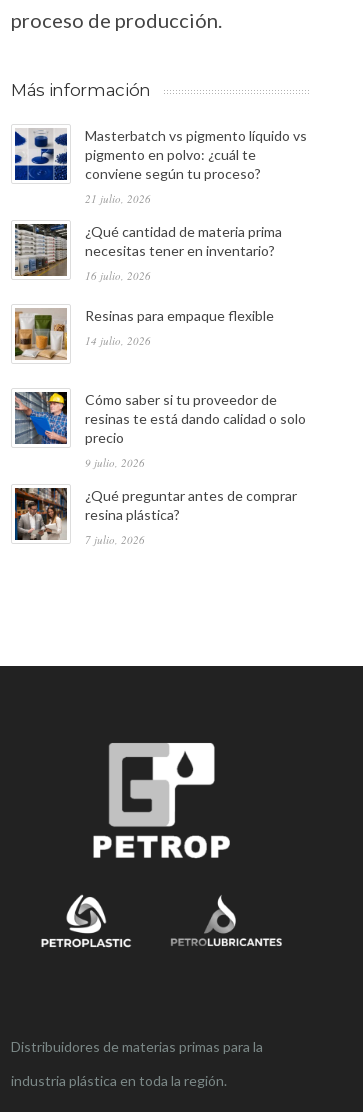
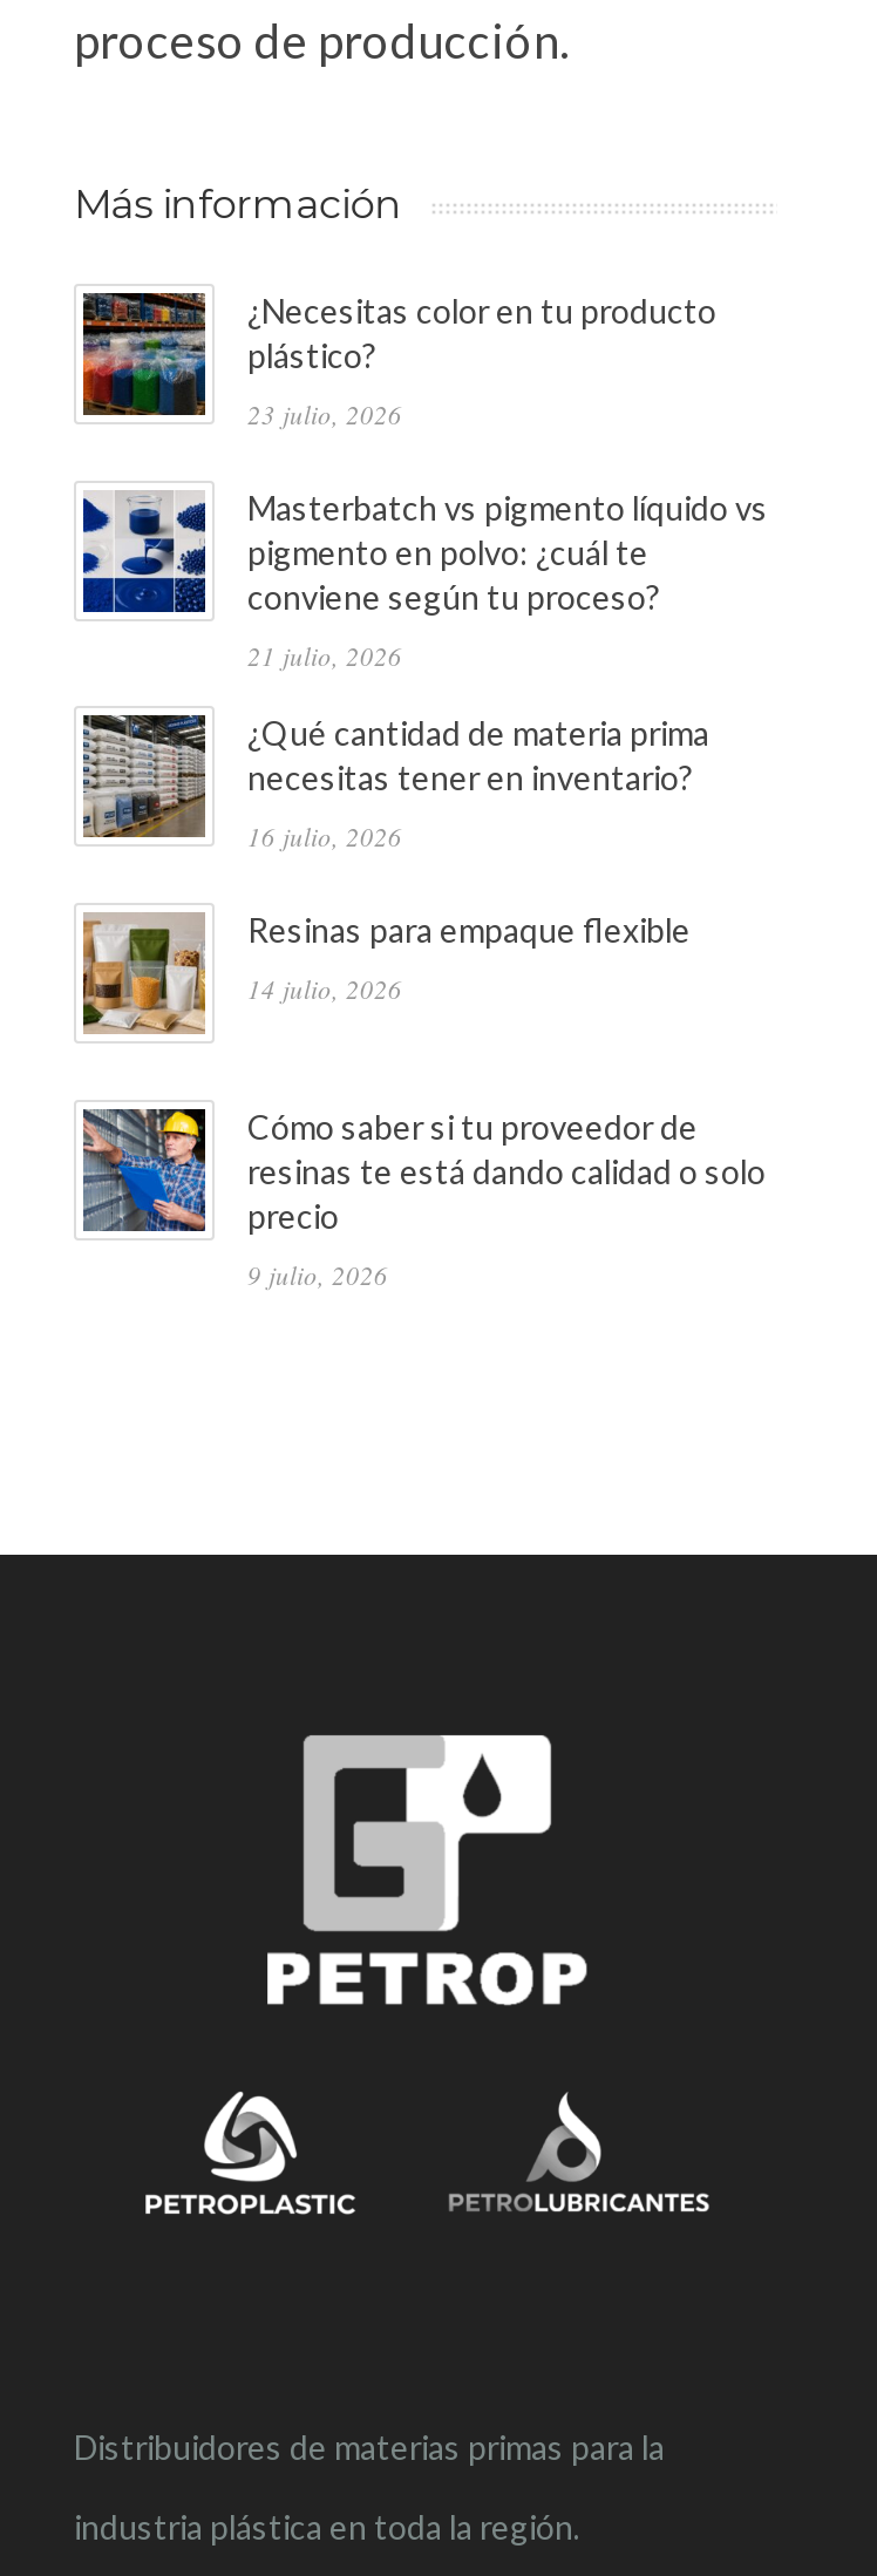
none -> [81,291,716,432] [image] | ¿Necesitas color en tu producto | plástico? | 23 julio, 2026
moved [13,127,307,470] -> [79,488,768,1292]: [image] | Masterbatch vs pigmento líquido vs | pigmento en polvo: ¿cuál te | ... | precio | 9 julio, 2026
[14,487,297,547] [image] | ¿Qué preguntar antes de comprar | resina plástica? | 7 julio, 2026 -> none

